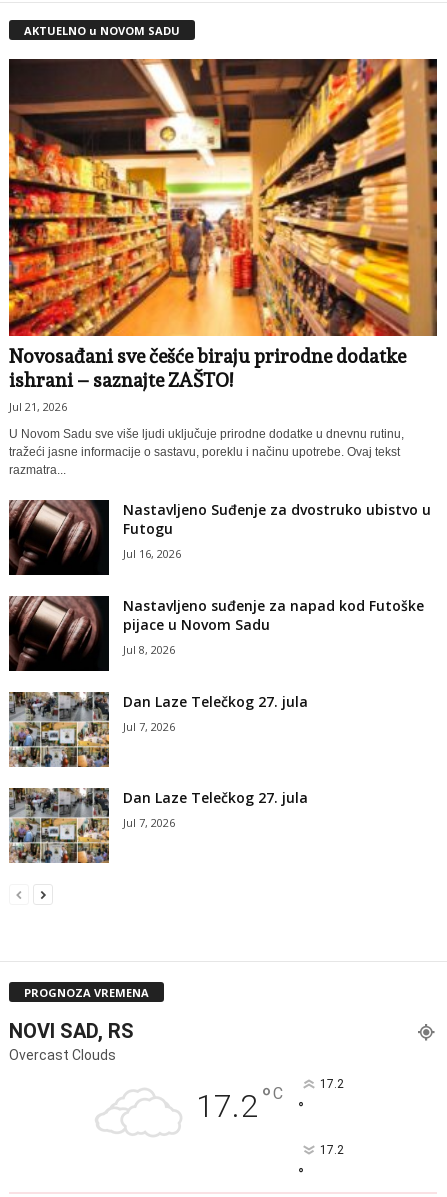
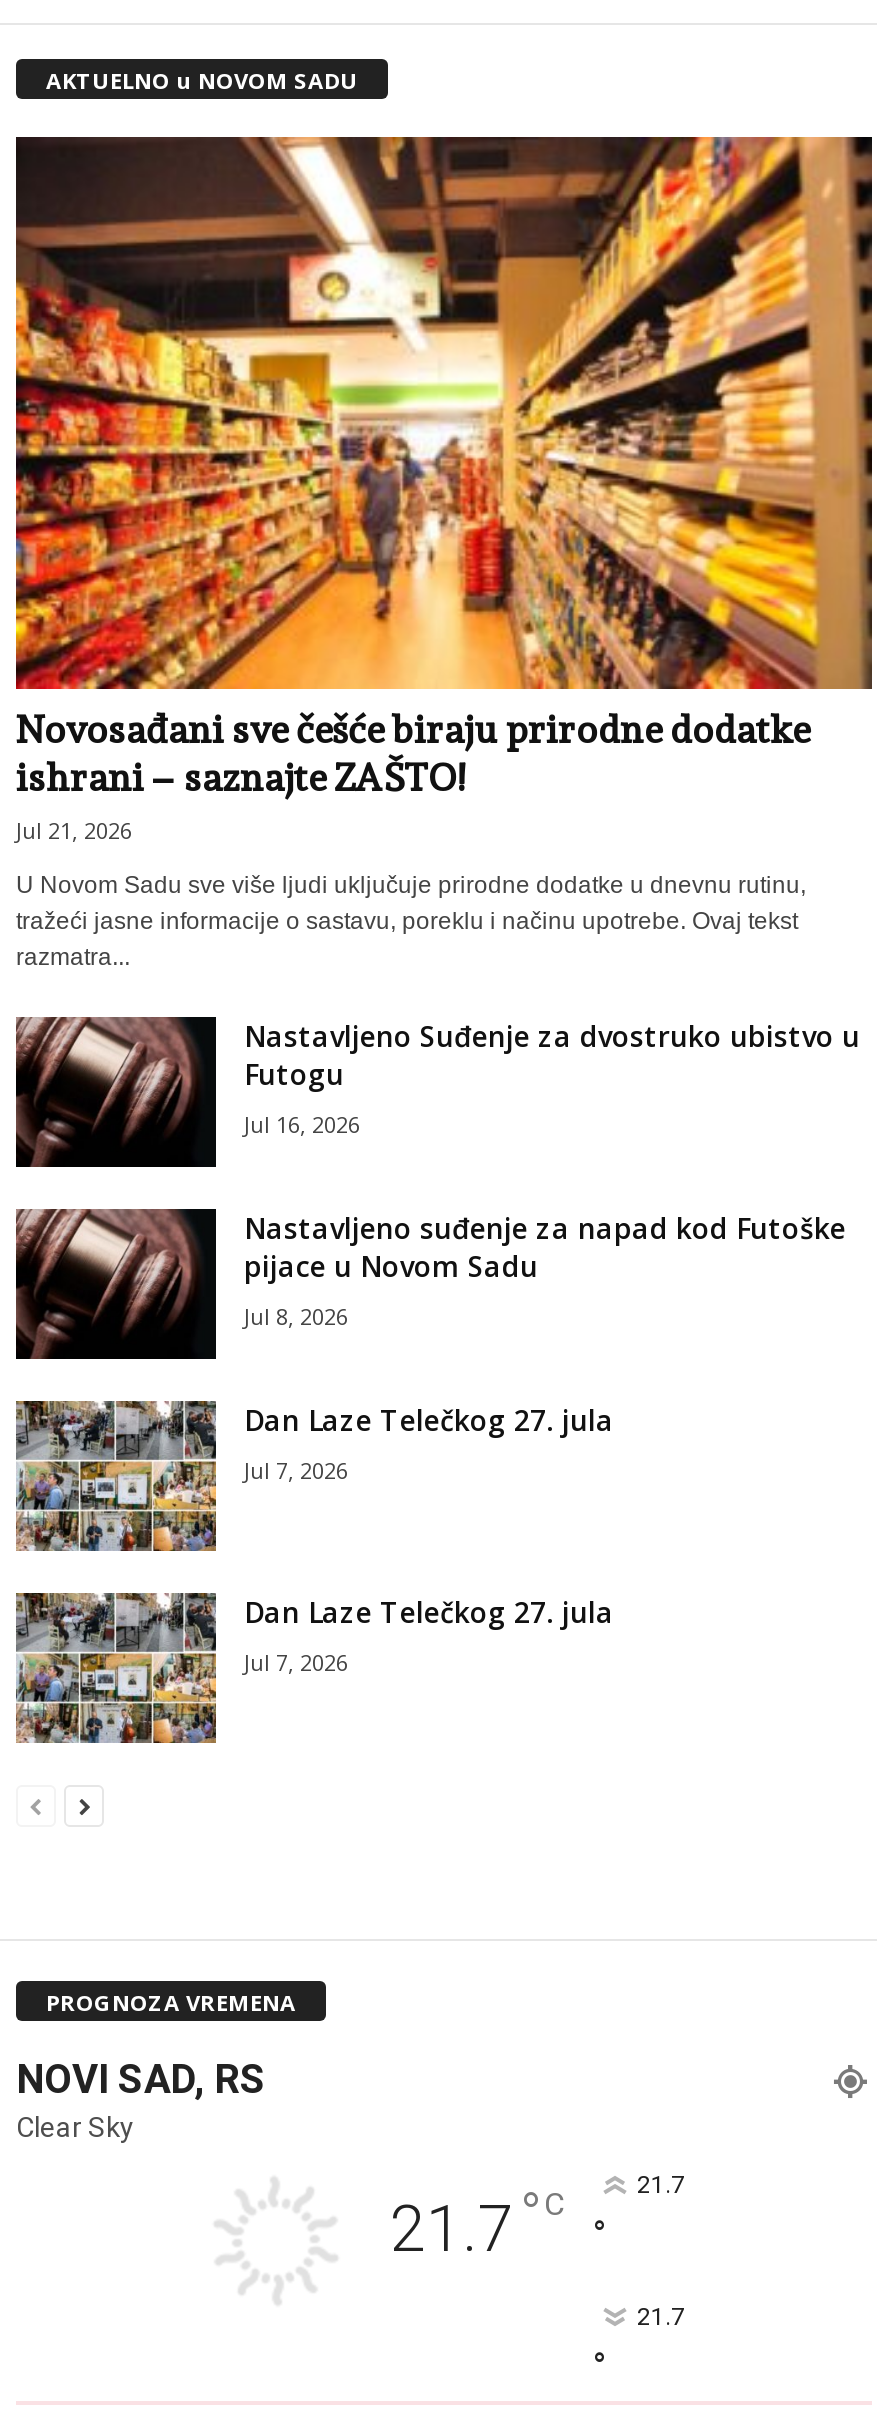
[9,1047,343,1125] Overcast Clouds | 17.2 °C | 17.2 -> [16,2111,685,2267] Clear Sky | 21.7 °C | 21.7
[319,1143,343,1157] 17.2 -> [637,2303,685,2331] 21.7

